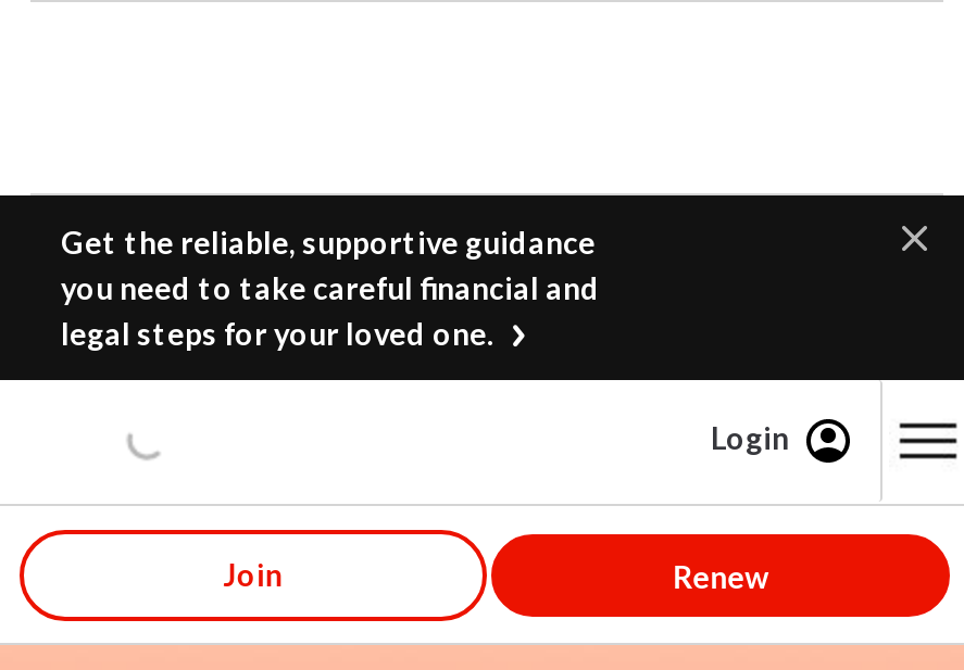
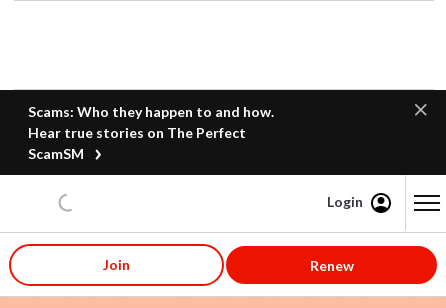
[61,224,600,352] Get the reliable, supportive guidance | you need to take careful financial and | legal steps for your loved one. -> [28,103,274,162] Scams: Who they happen to and how. | Hear true stories on The Perfect | ScamSM

